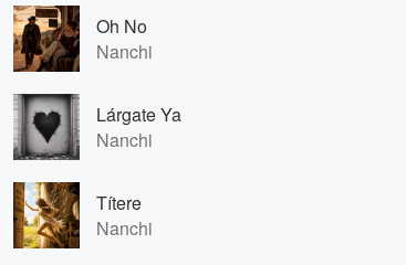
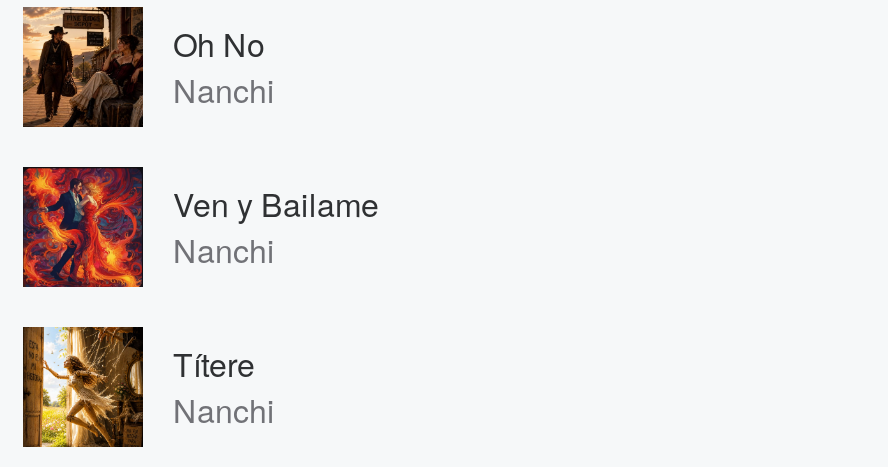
[13,94,181,161] [image] | Lárgate Ya -> [21,167,379,289] [image] | Ven y Bailame

